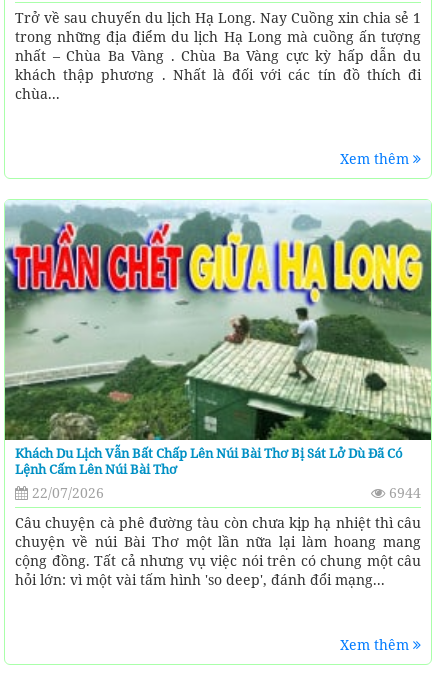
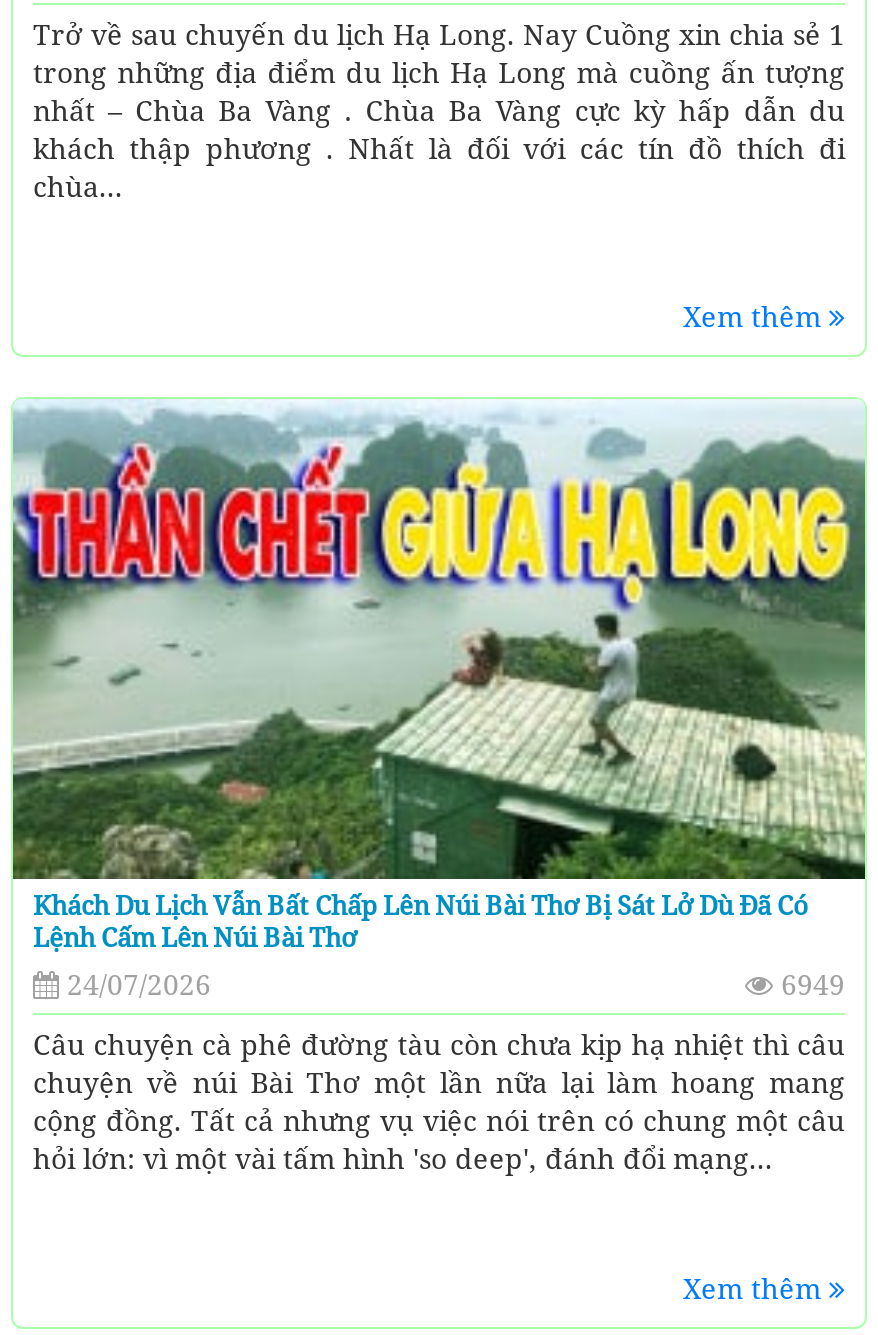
[32,483,104,502] 22/07/2026 -> [67,966,211,1004] 24/07/2026
[389,483,421,502] 6944 -> [781,966,845,1004] 6949

